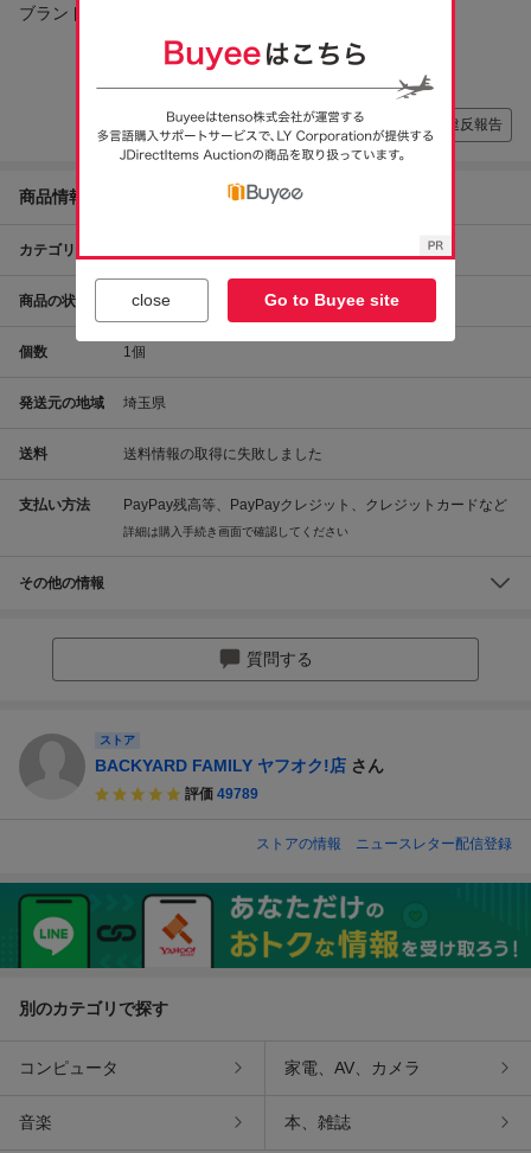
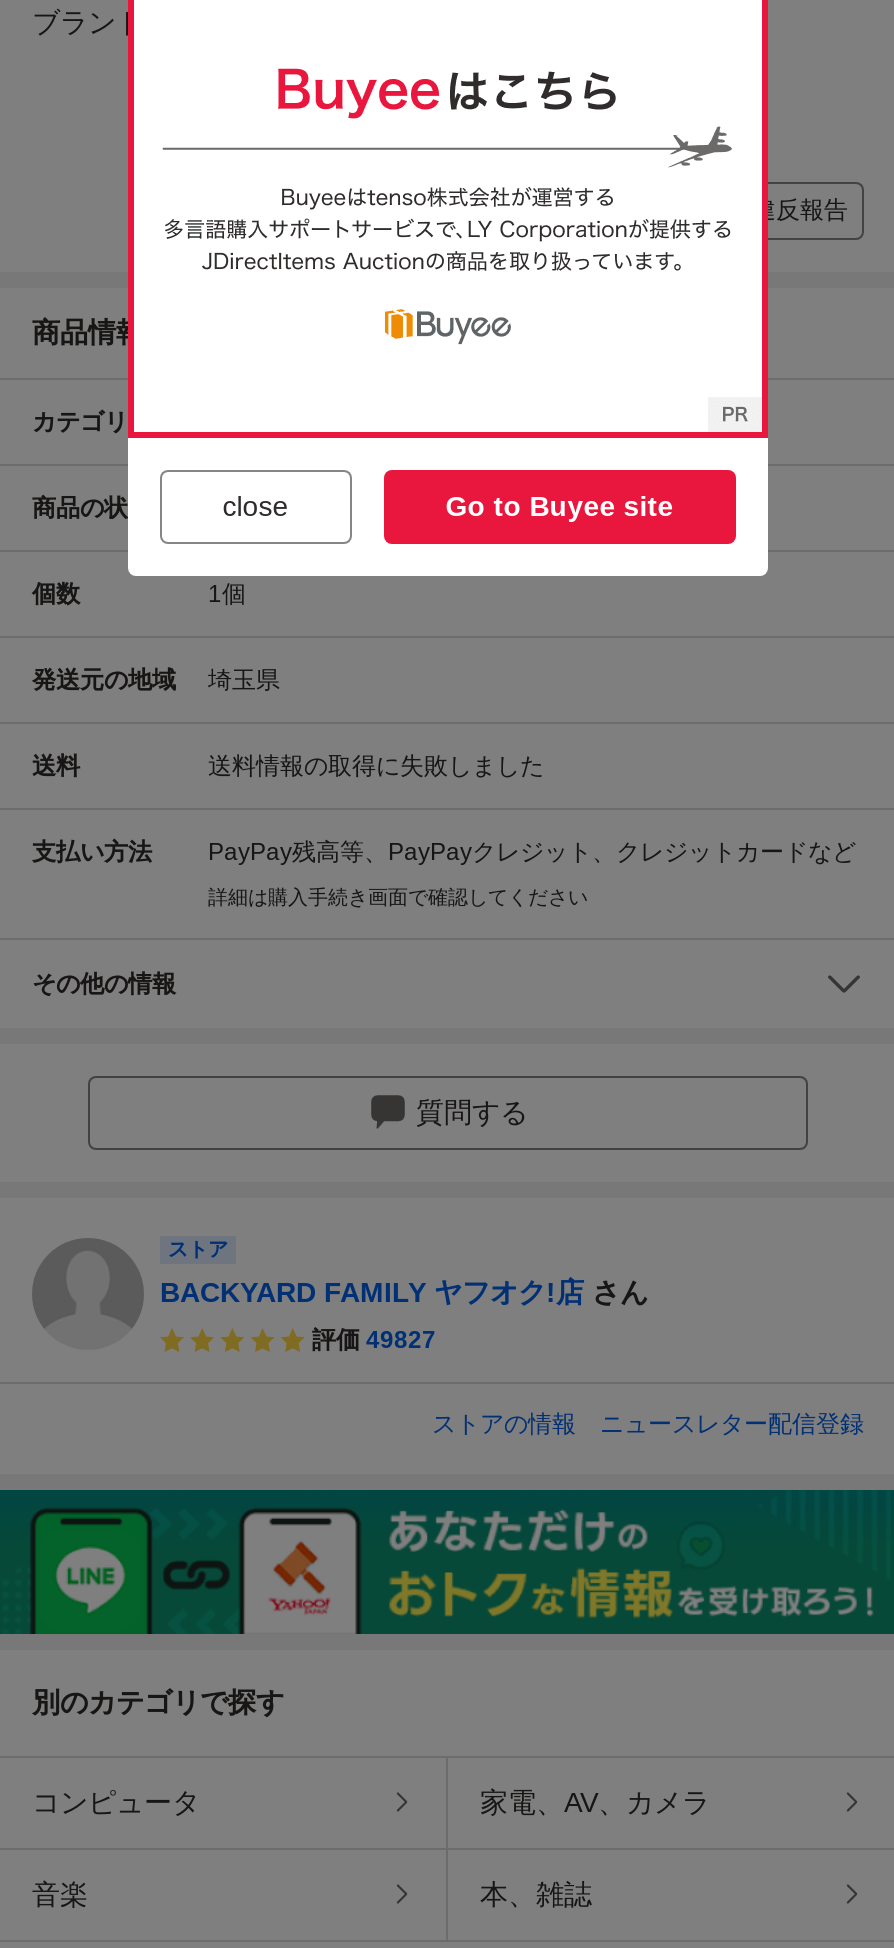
[185,786,258,802] 評価 49789 -> [312,1326,436,1354] 評価 49827

